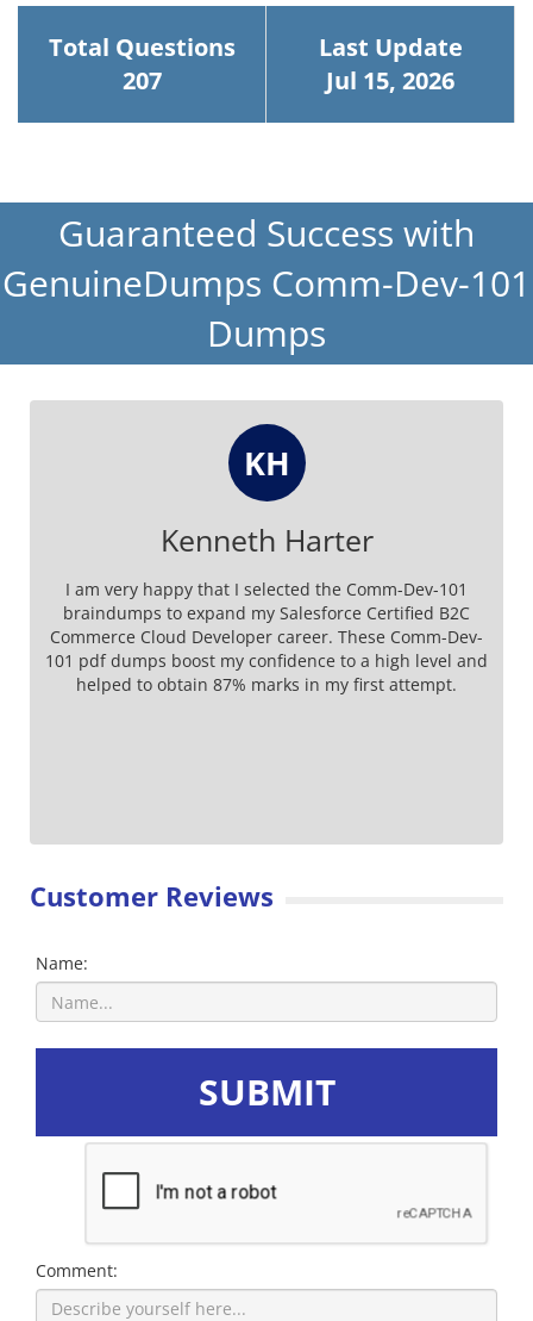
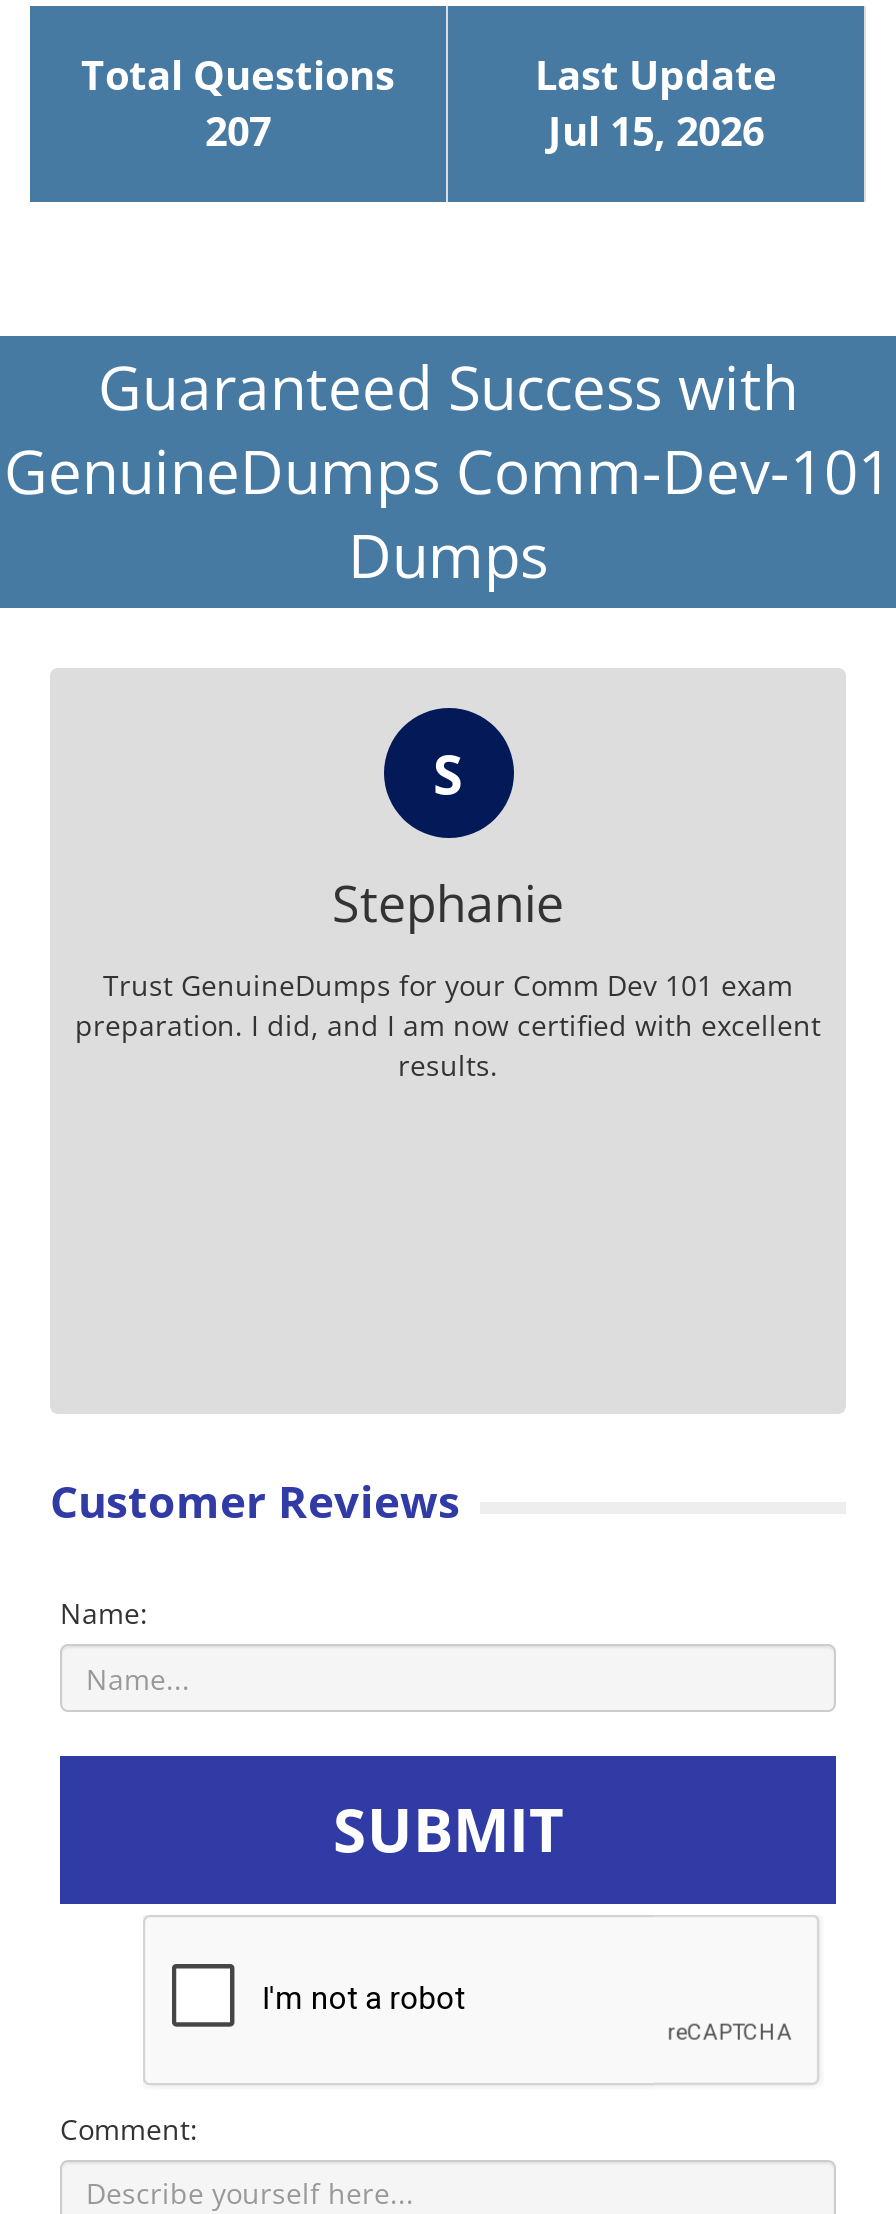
[243,441,290,485] KH -> [433,736,463,810] S
[45,519,488,696] Kenneth Harter | I am very happy that I selected the Comm-Dev-101 | braindumps to expand my Salesforce Certified B2C | Commerce Cloud Developer career. These Comm-Dev- | 101 pdf dumps boost my confidence to a high level and | helped to obtain 87% marks in my first attempt. -> [75,868,821,1084] Stephanie | Trust GenuineDumps for your Comm Dev 101 exam | preparation. I did, and I am now certified with excellent | results.

